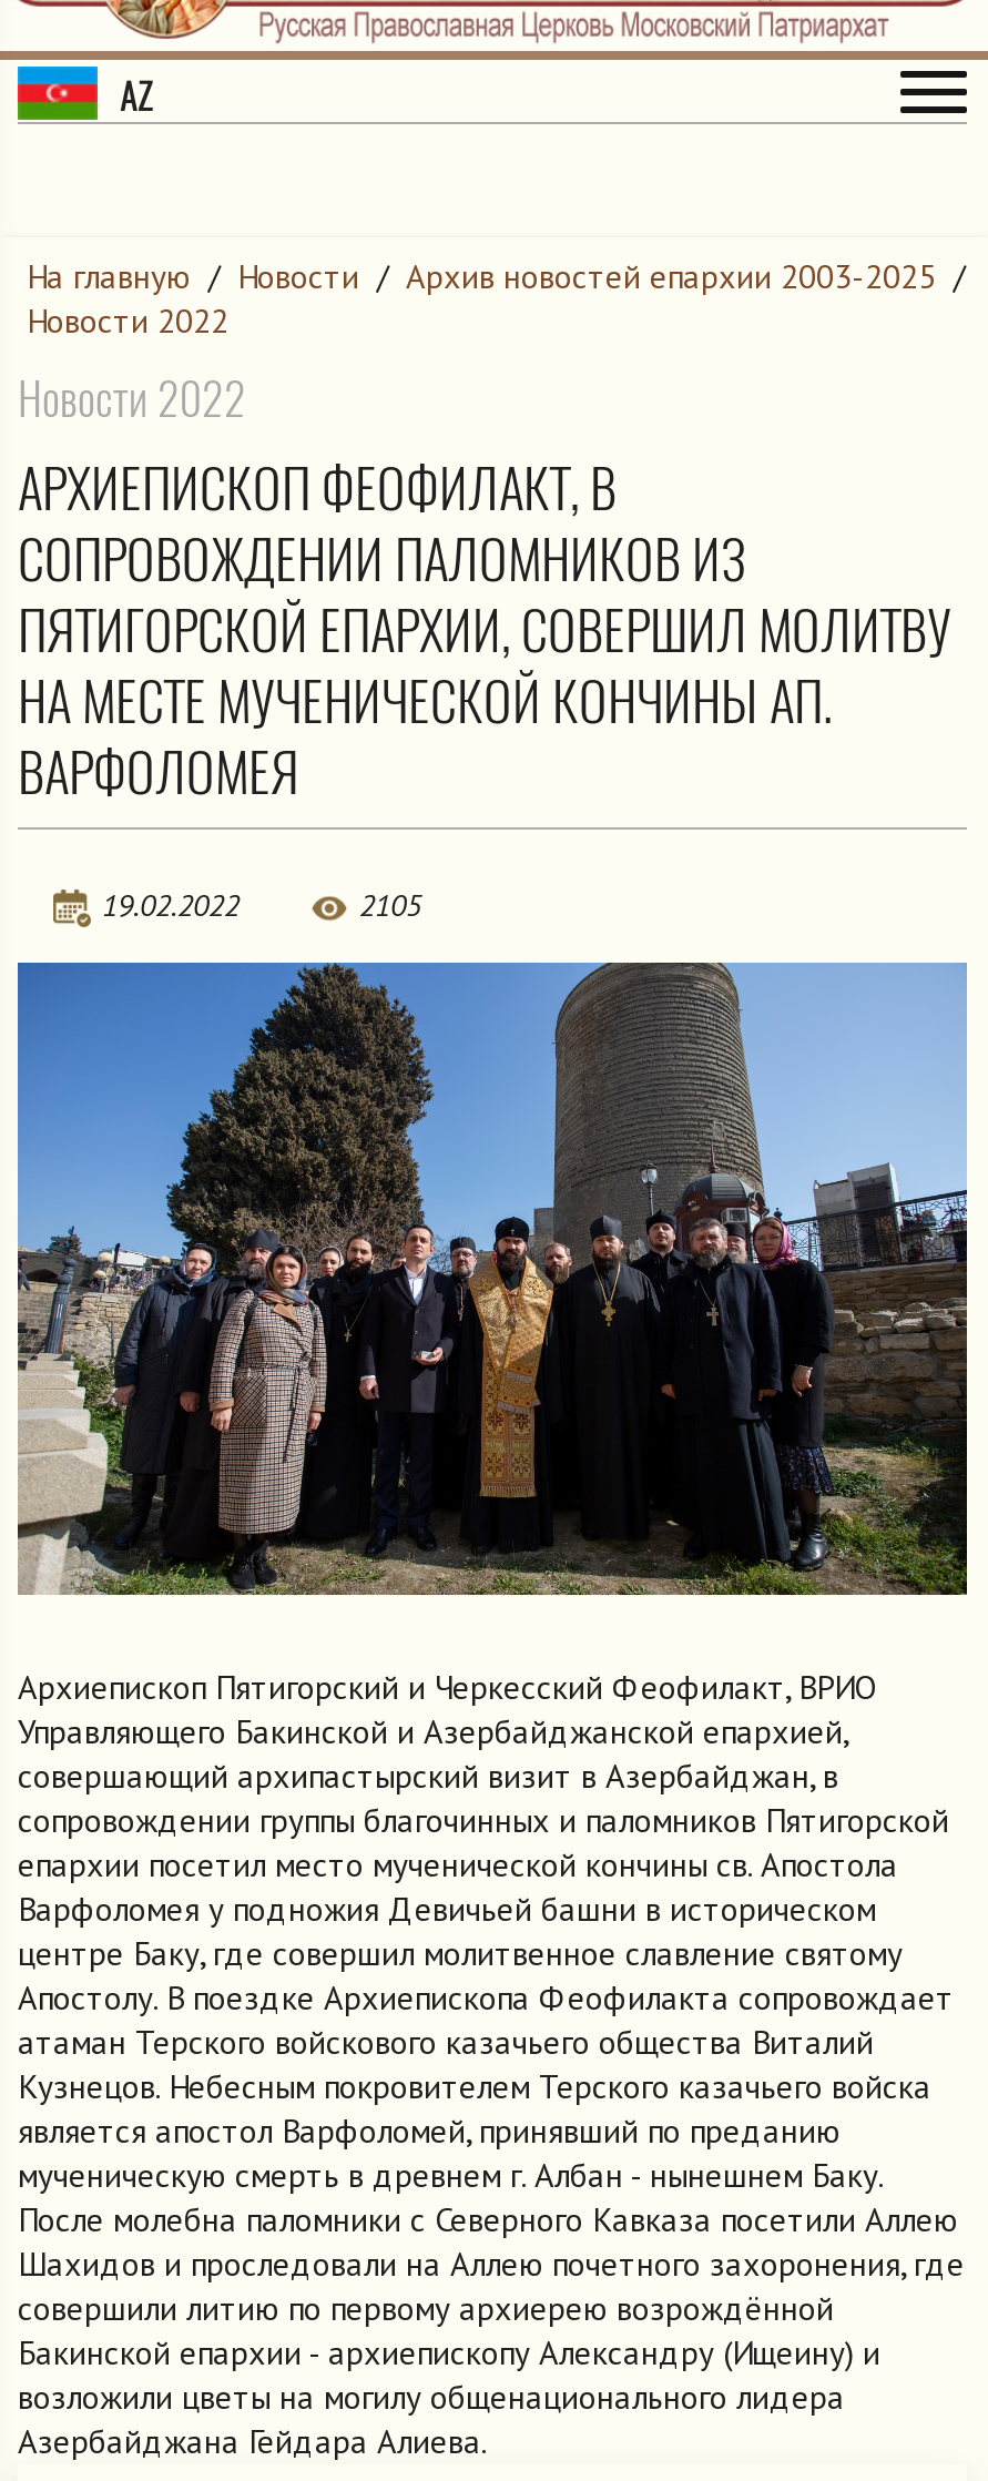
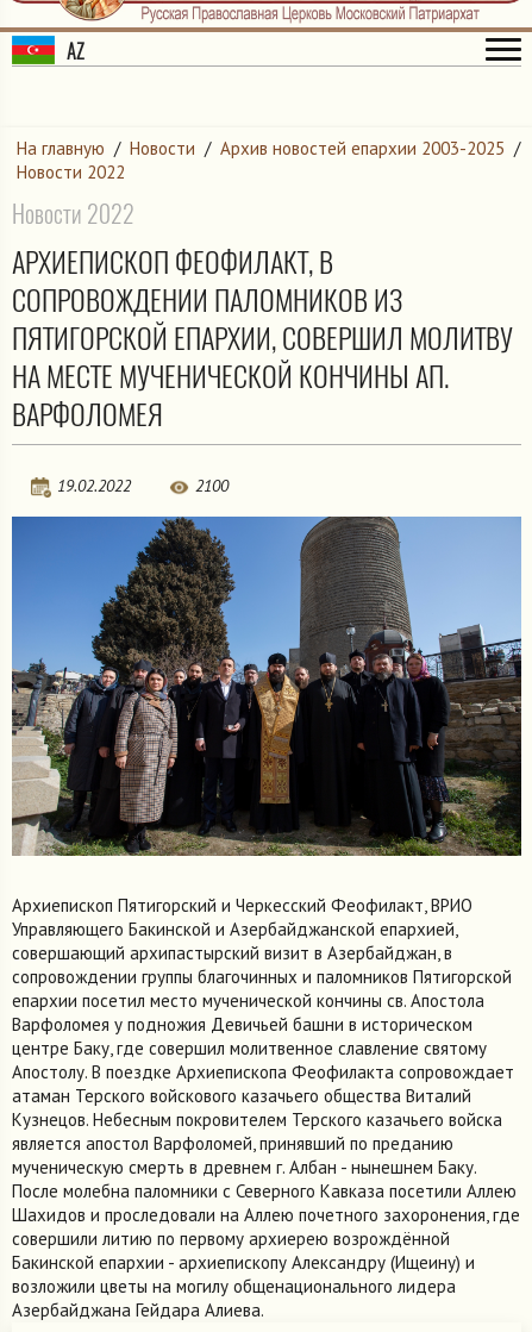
[359,884,421,924] 2105 -> [195,475,229,496] 2100

